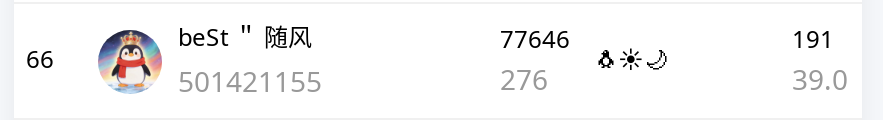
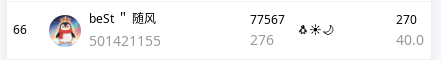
[500,22,570,56] 77646 -> [250,11,285,28] 77567
[792,22,834,56] 191 -> [396,11,417,28] 270
[792,60,848,98] 39.0 -> [396,30,424,49] 40.0

